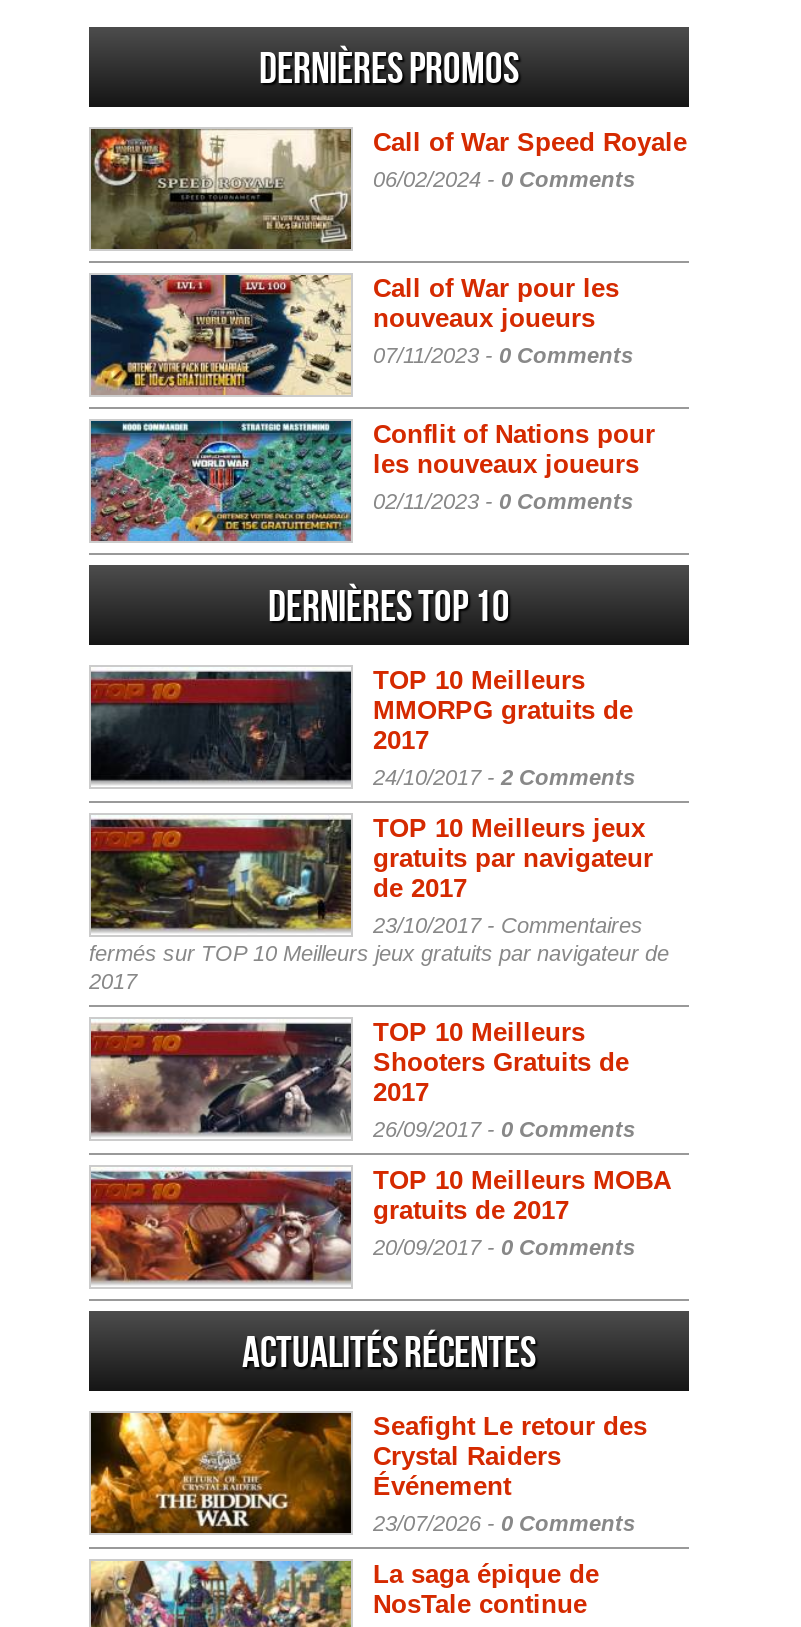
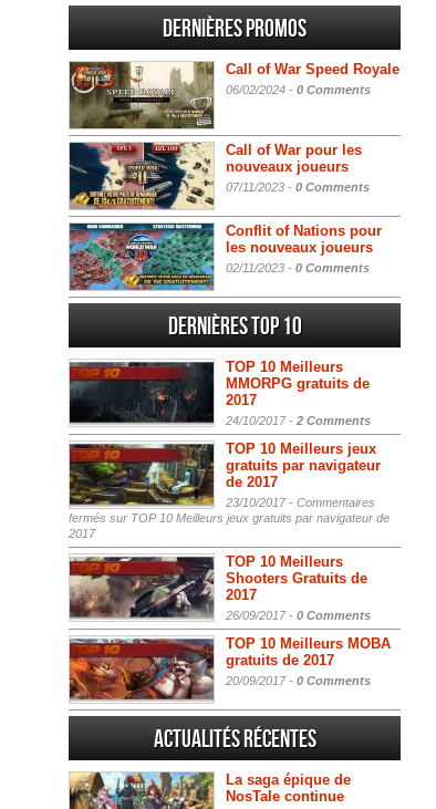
[89,1411,647,1549] [image] | Seafight Le retour des | Crystal Raiders | Événement | 23/07/2026 - 0 Comments -> none

